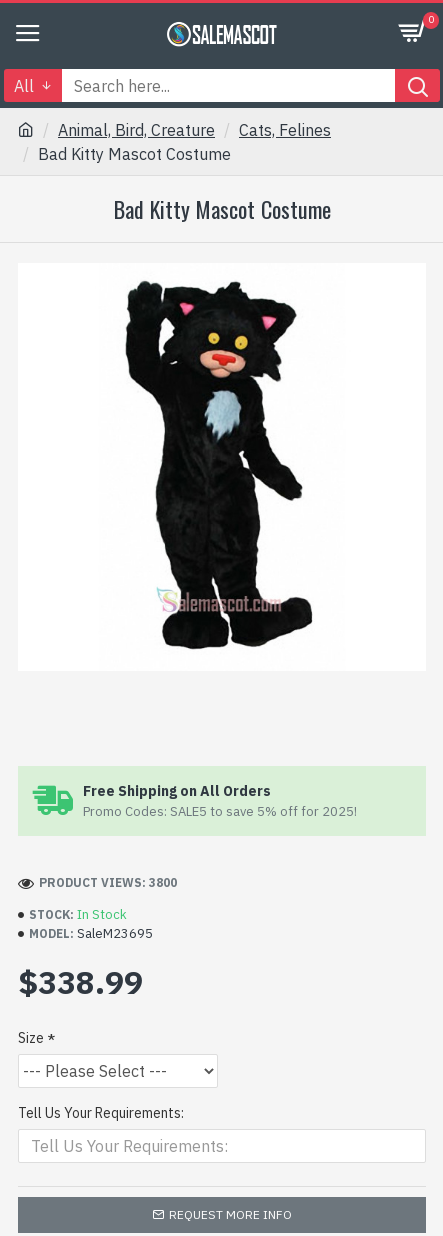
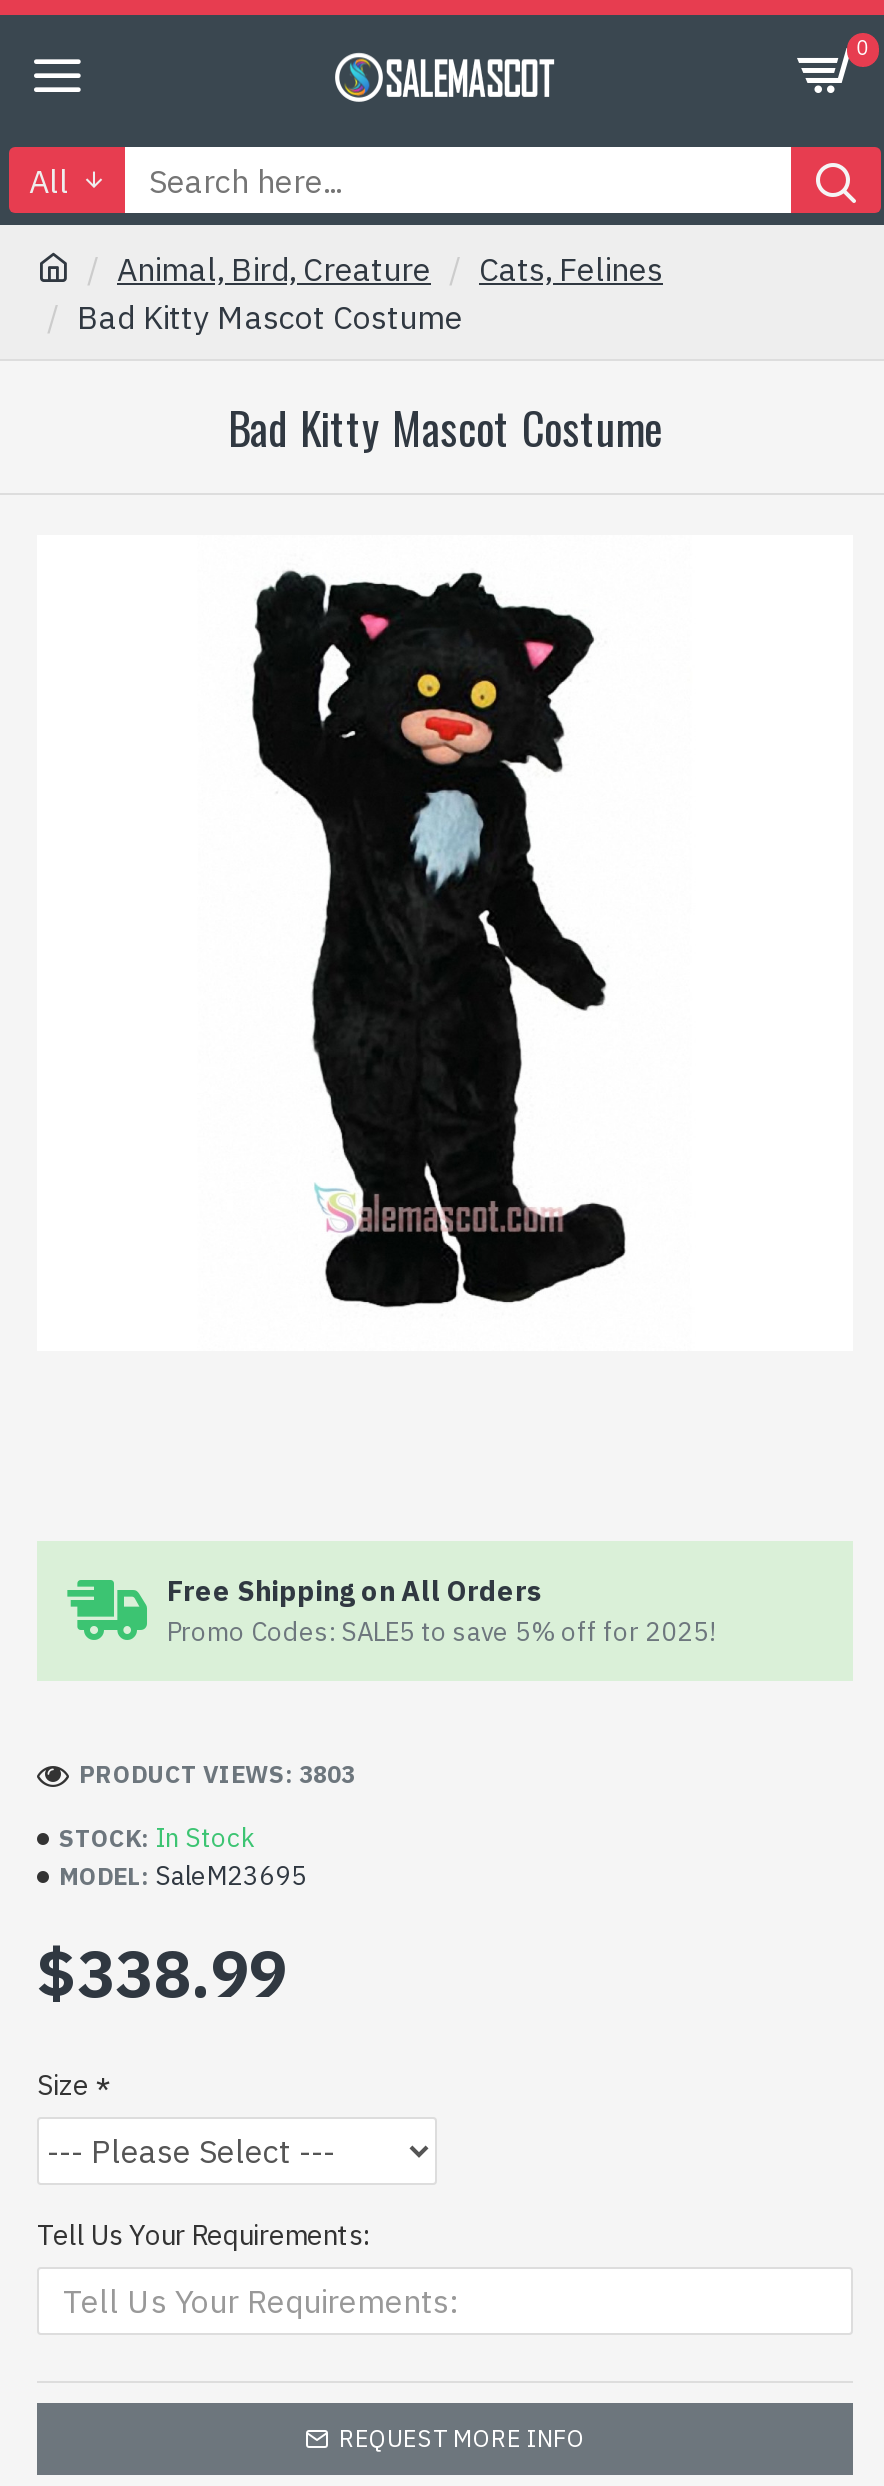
[39,875,177,890] PRODUCT VIEWS: 3800 -> [79,1759,355,1789] PRODUCT VIEWS: 3803

